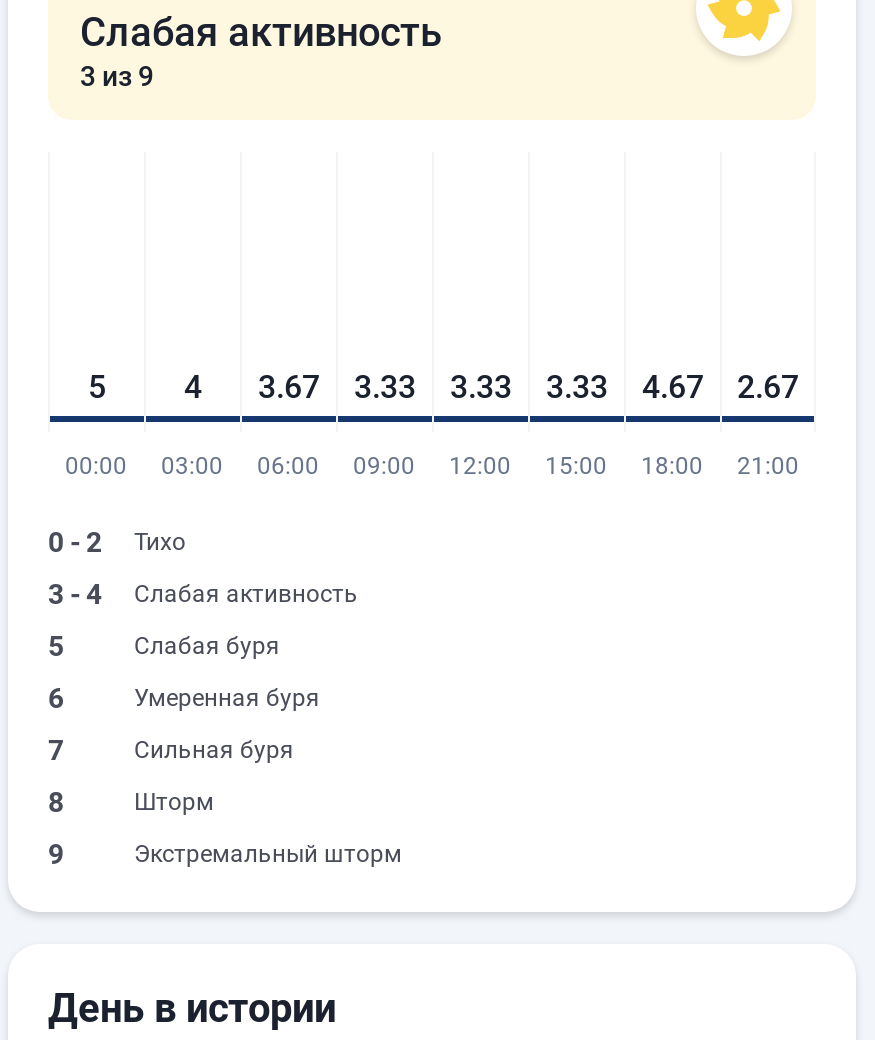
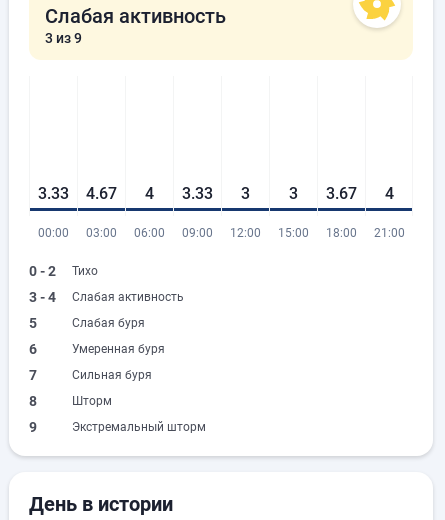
[88,368,106,406] 5 -> [38,184,69,203] 3.33
[184,368,202,406] 4 -> [86,184,117,203] 4.67
[258,368,320,406] 3.67 -> [145,184,154,203] 4
[450,368,512,406] 3.33 -> [241,184,250,203] 3
[546,368,608,406] 3.33 -> [289,184,298,203] 3
[642,368,704,406] 4.67 -> [326,184,357,203] 3.67
[737,368,799,406] 2.67 -> [384,184,393,203] 4

